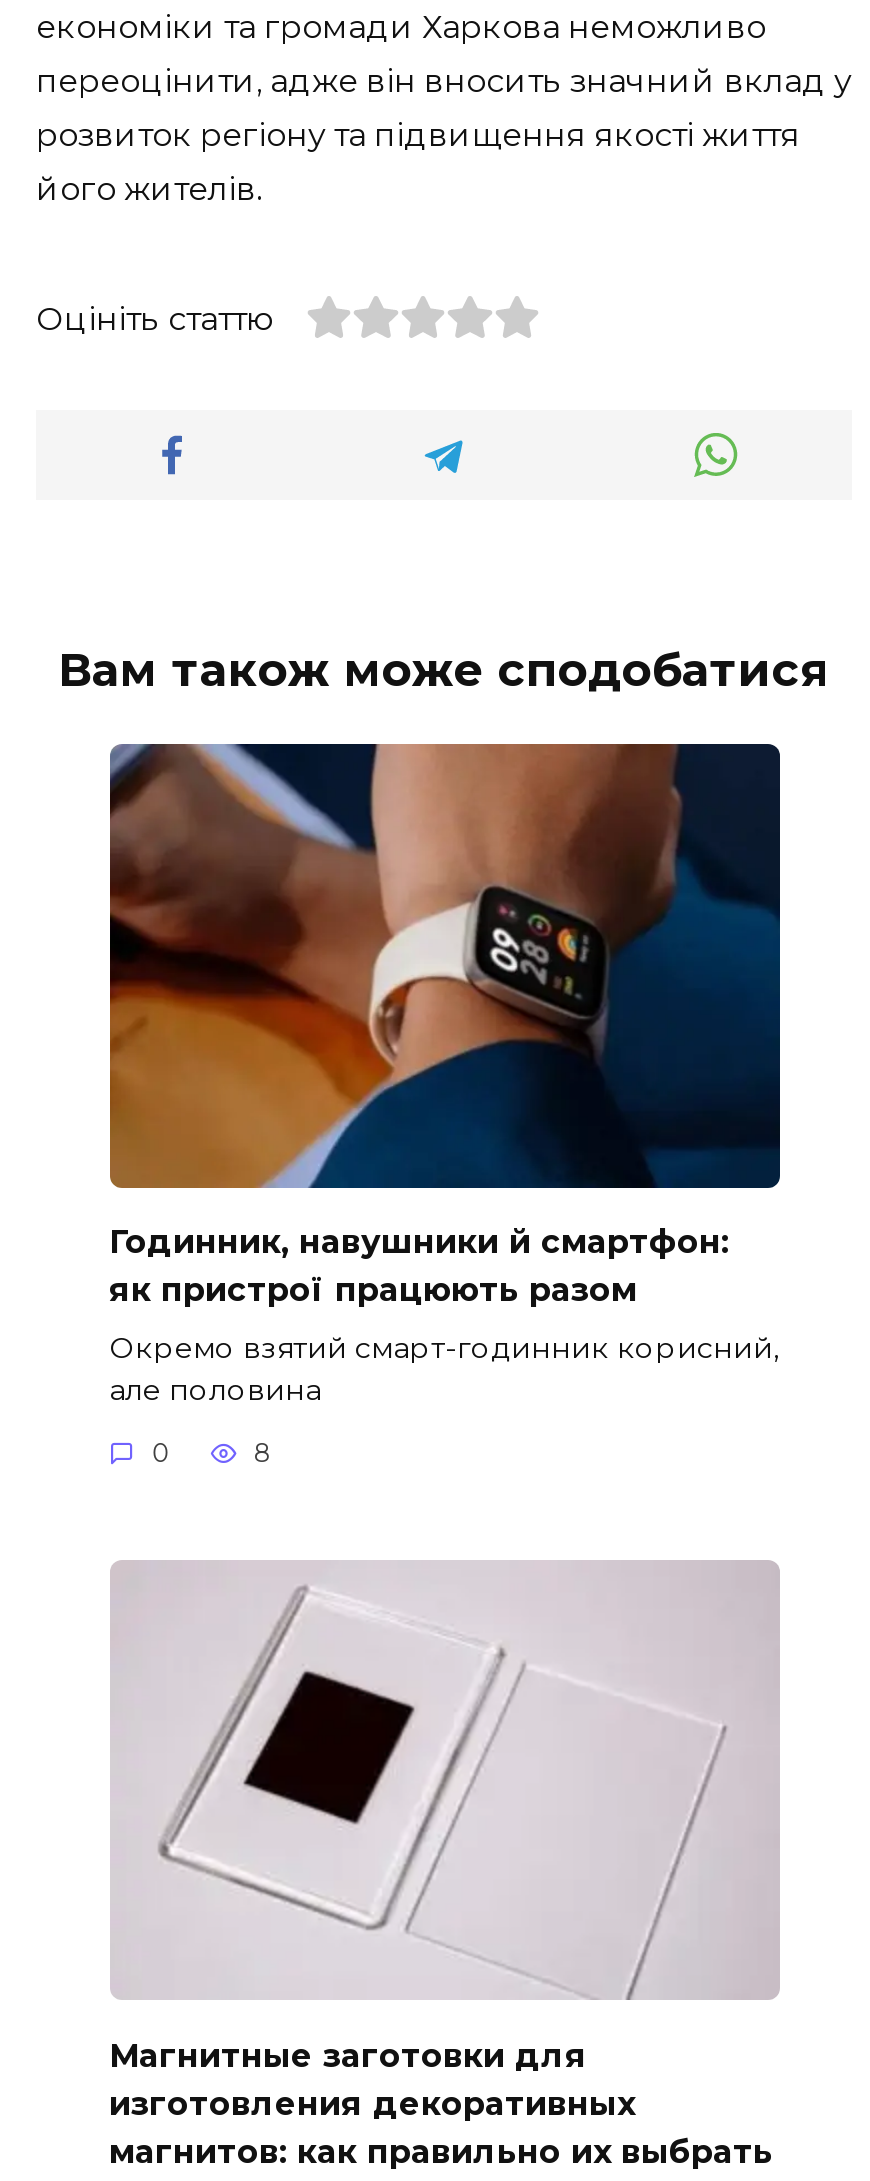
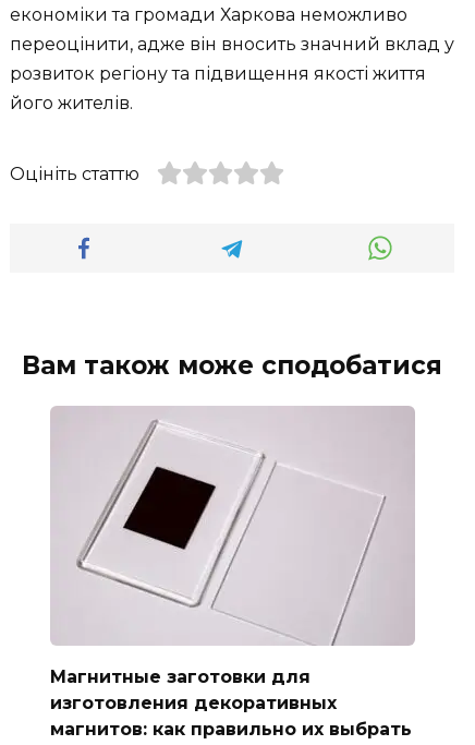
[108,742,782,1469] [image] | Годинник, навушники й смартфон: | як пристрої працюють разом | Окремо взятий смарт-годинник корисний, | але половина | 0 | 8 -> none

